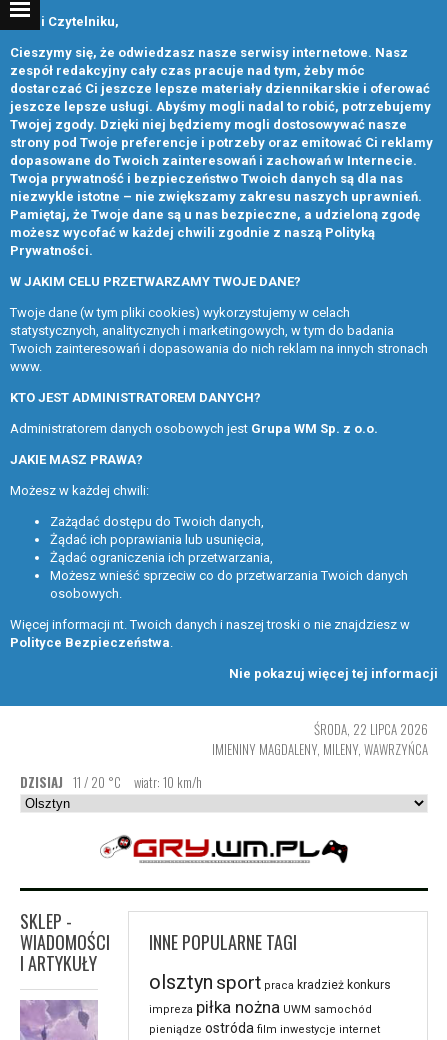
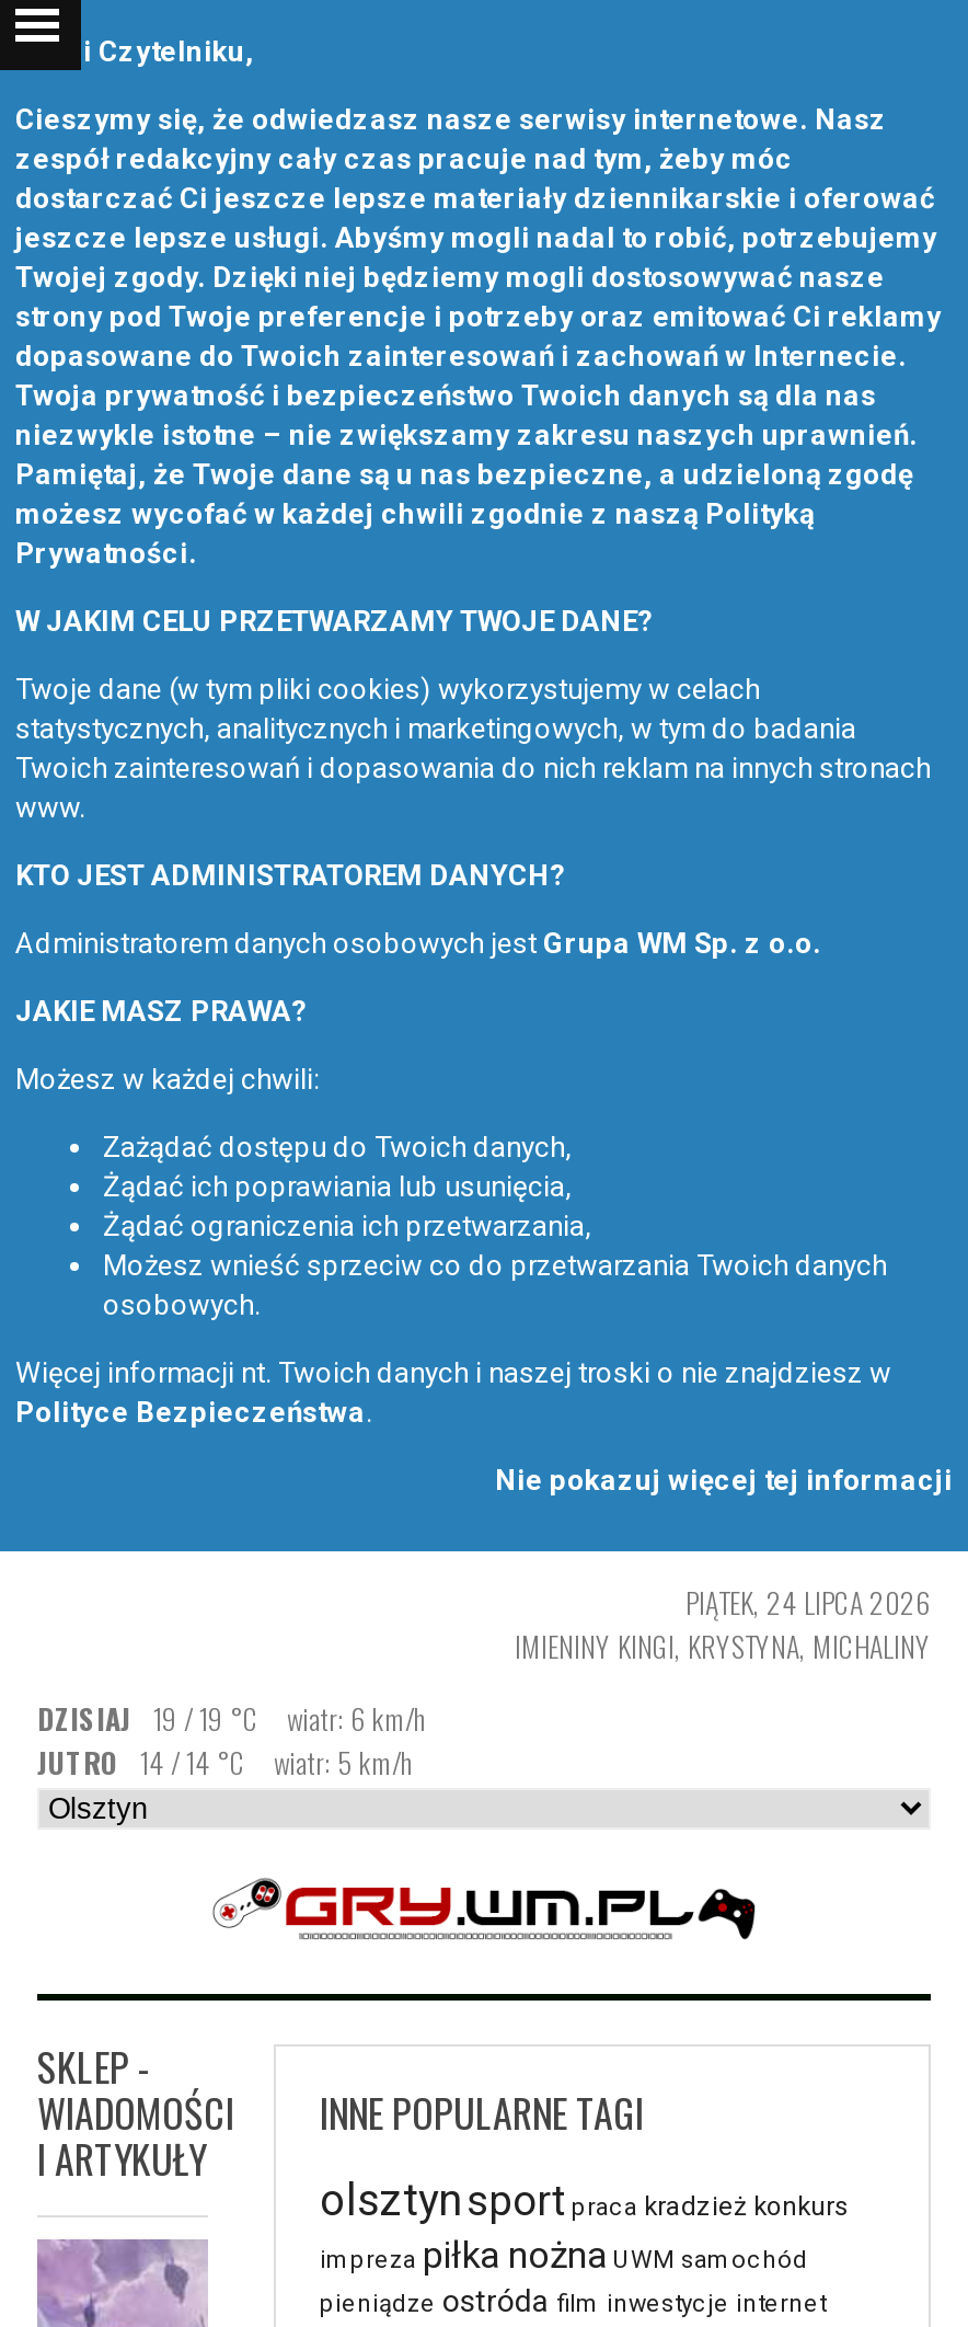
[212,719,428,759] ŚRODA, 22 LIPCA 2026 | IMIENINY MAGDALENY, MILENY, WAWRZYŃCA -> [515,1580,931,1667] PIĄTEK, 24 LIPCA 2026 | IMIENINY KINGI, KRYSTYNA, MICHALINY
[20,772,202,792] DZISIAJ 11 / 20 °C | wiatr: 10 km/h -> [37,1696,427,1784] DZISIAJ 19 / 19 °C | wiatr: 6 km/h | JUTRO 14 / 14 °C | wiatr: 5 km/h

